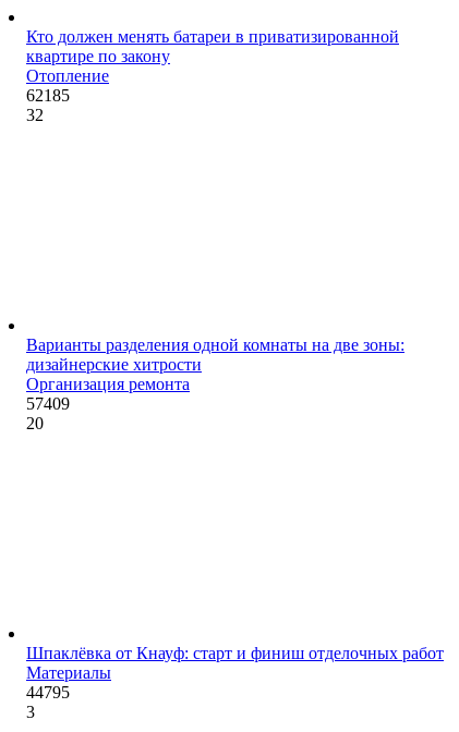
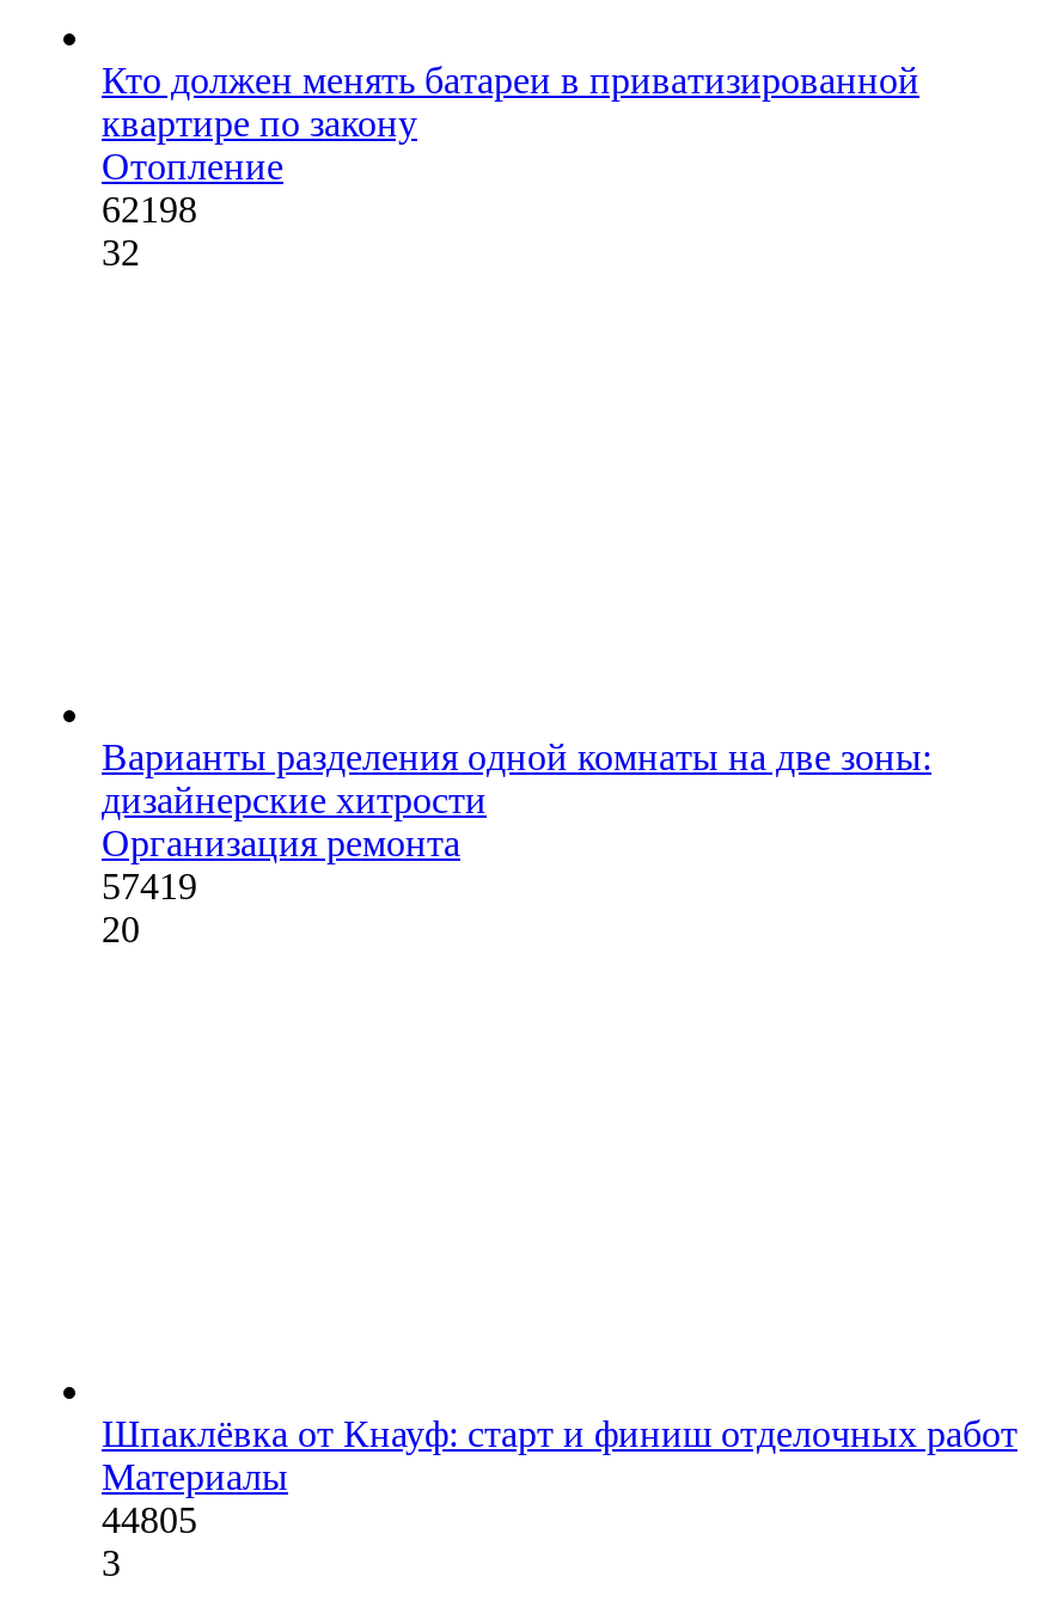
[26,86,70,104] 62185 -> [102,188,197,229] 62198
[26,394,70,413] 57409 -> [102,865,197,906] 57419
[26,683,70,701] 44795 -> [102,1499,197,1540] 44805

